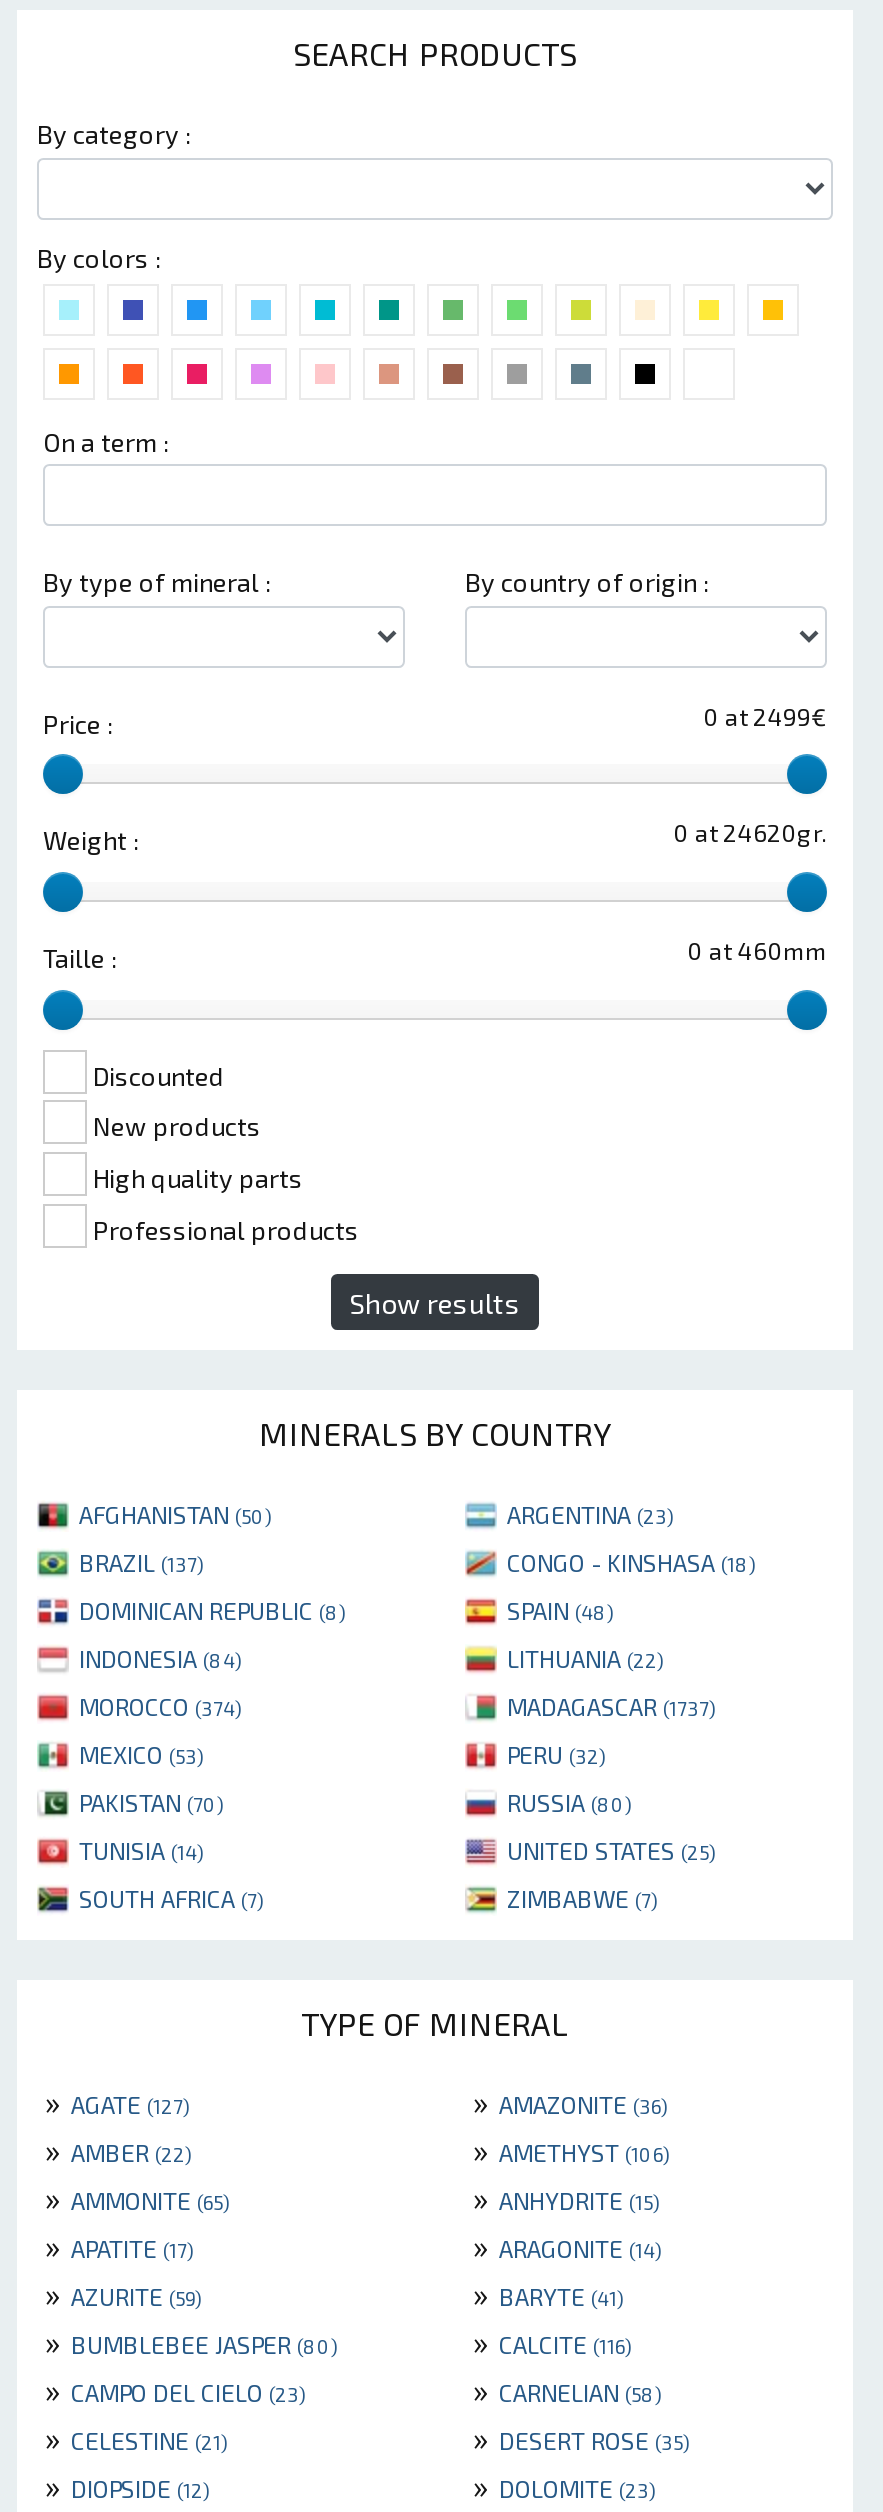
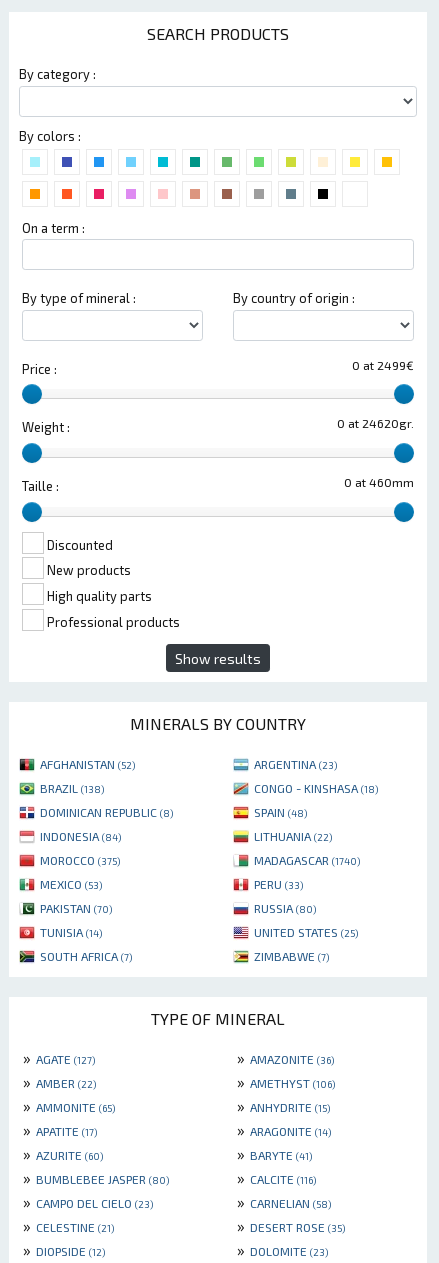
[79,1501,271,1529] AFGHANISTAN (50) -> [40,757,135,771] AFGHANISTAN (52)
[79,1549,203,1577] BRAZIL (137) -> [40,781,104,795] BRAZIL (138)
[79,1693,241,1721] MOROCCO (374) -> [40,853,120,867] MOROCCO (375)
[507,1693,715,1721] MADAGASCAR (1737) -> [254,853,360,867] MADAGASCAR (1740)
[507,1741,605,1769] PERU (32) -> [254,877,303,891] PERU (33)
[37,2275,201,2313] » AZURITE (59) -> [19,1144,103,1163] » AZURITE (60)

